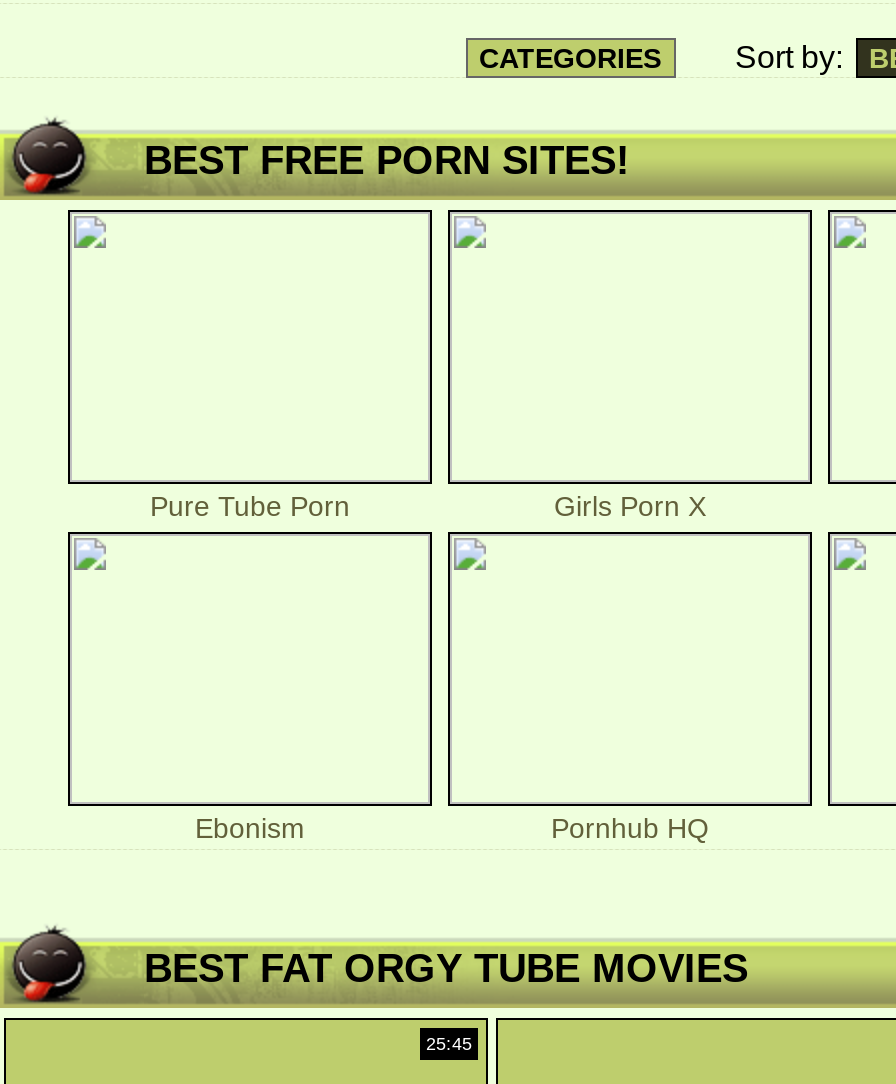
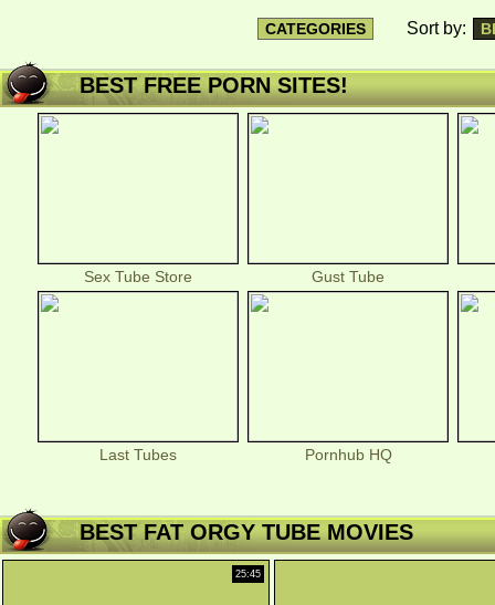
[150,490,706,522] Pure Tube Porn | Girls Porn X -> [84,268,385,285] Sex Tube Store | Gust Tube
[195,812,305,844] Ebonism -> [99,446,177,463] Last Tubes

